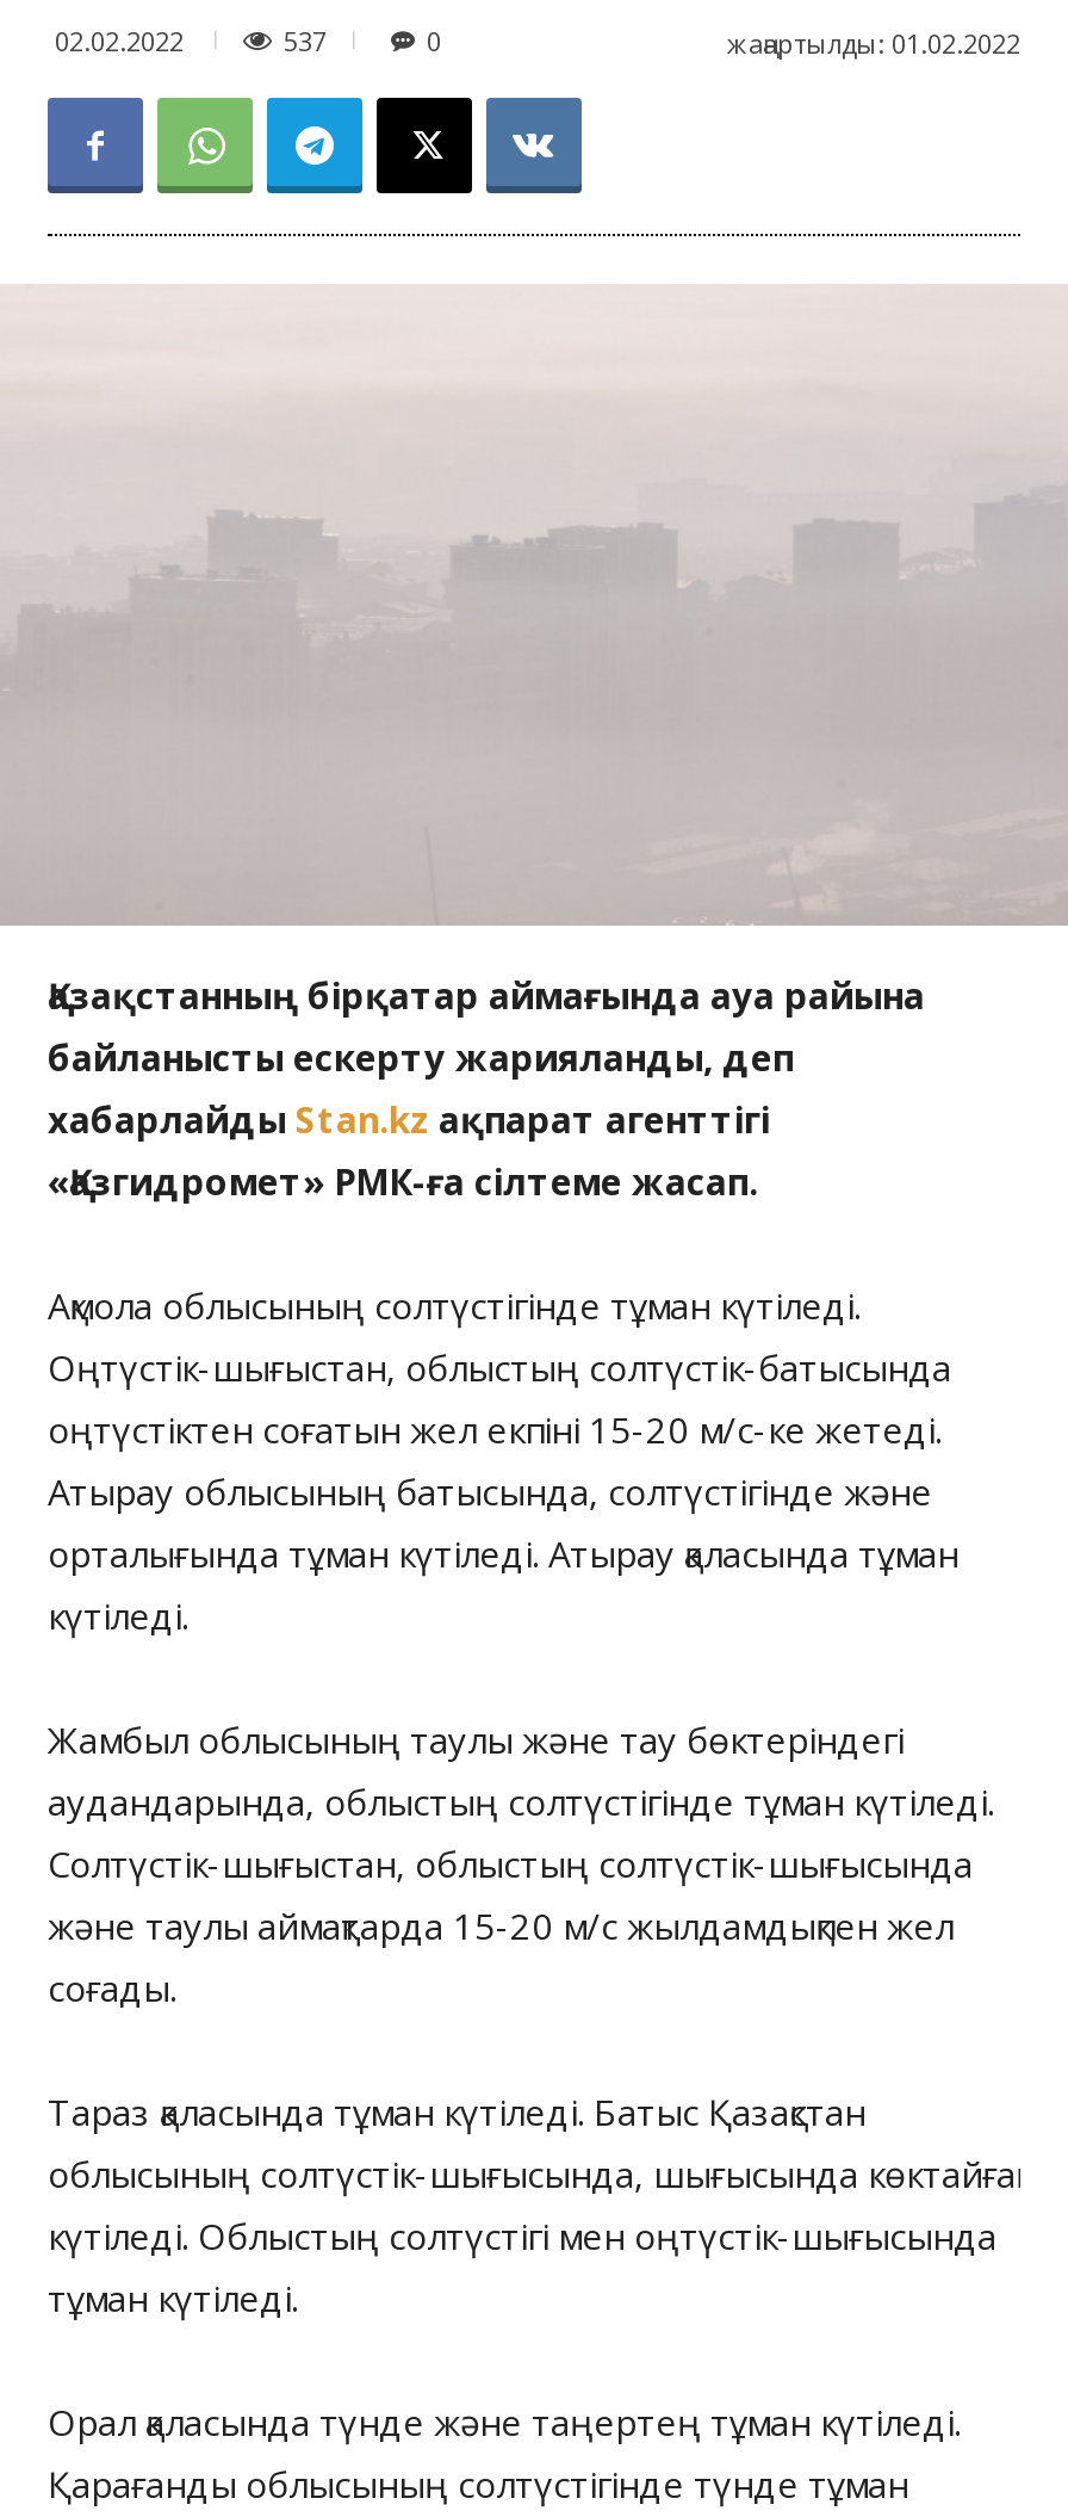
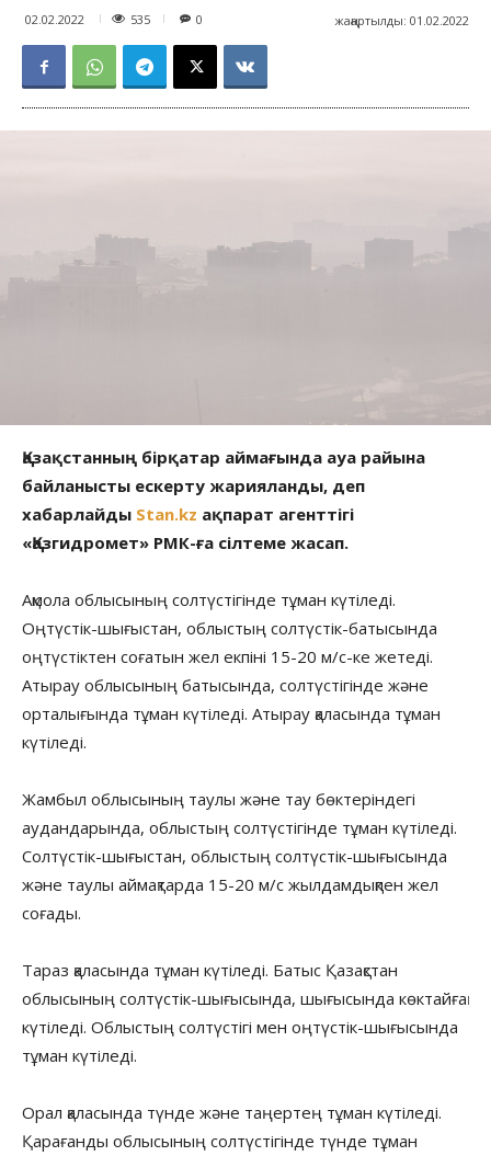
[284,22,327,58] 537 -> [130,10,150,27] 535

